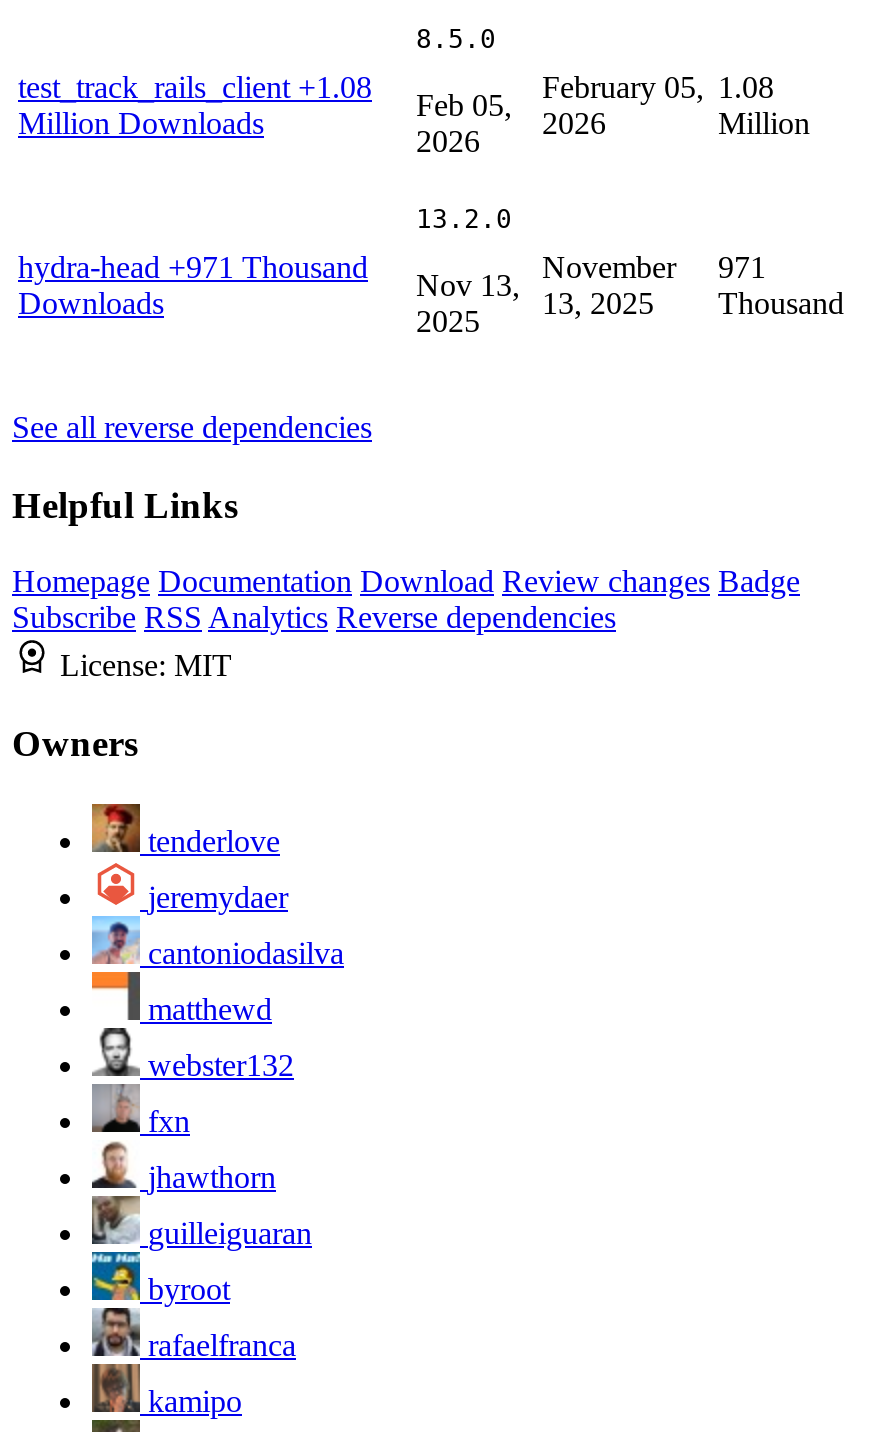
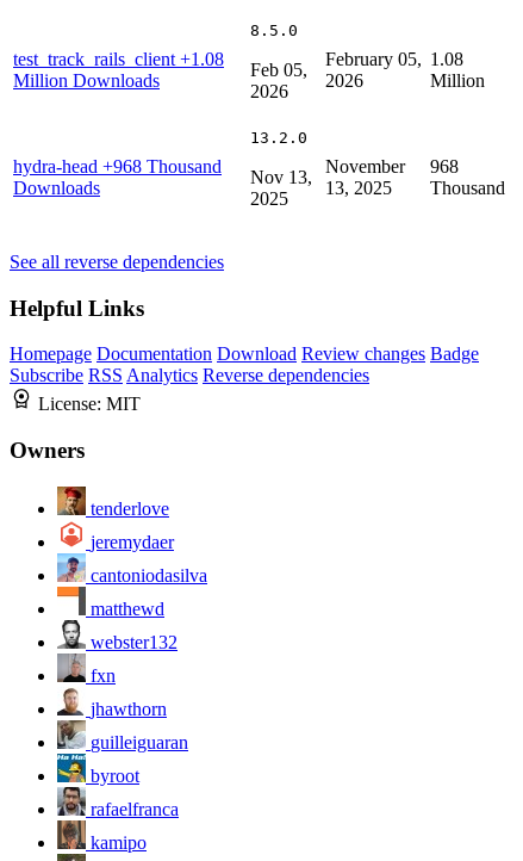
[18,250,368,284] hydra-head +971 Thousand -> [13,156,222,176] hydra-head +968 Thousand
[542,250,766,284] November 971 -> [325,156,459,176] November 968

